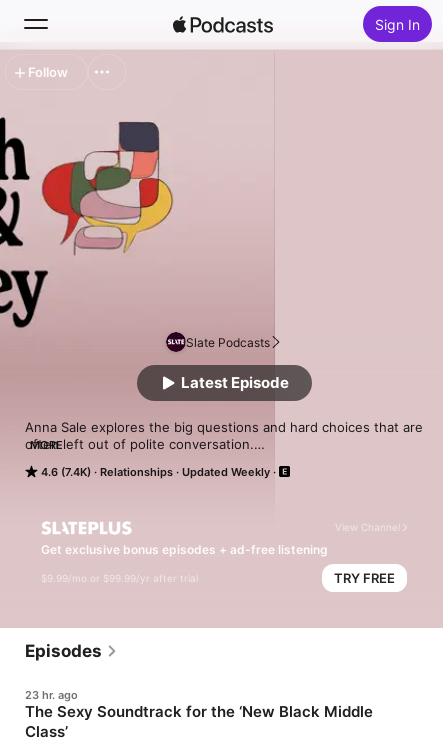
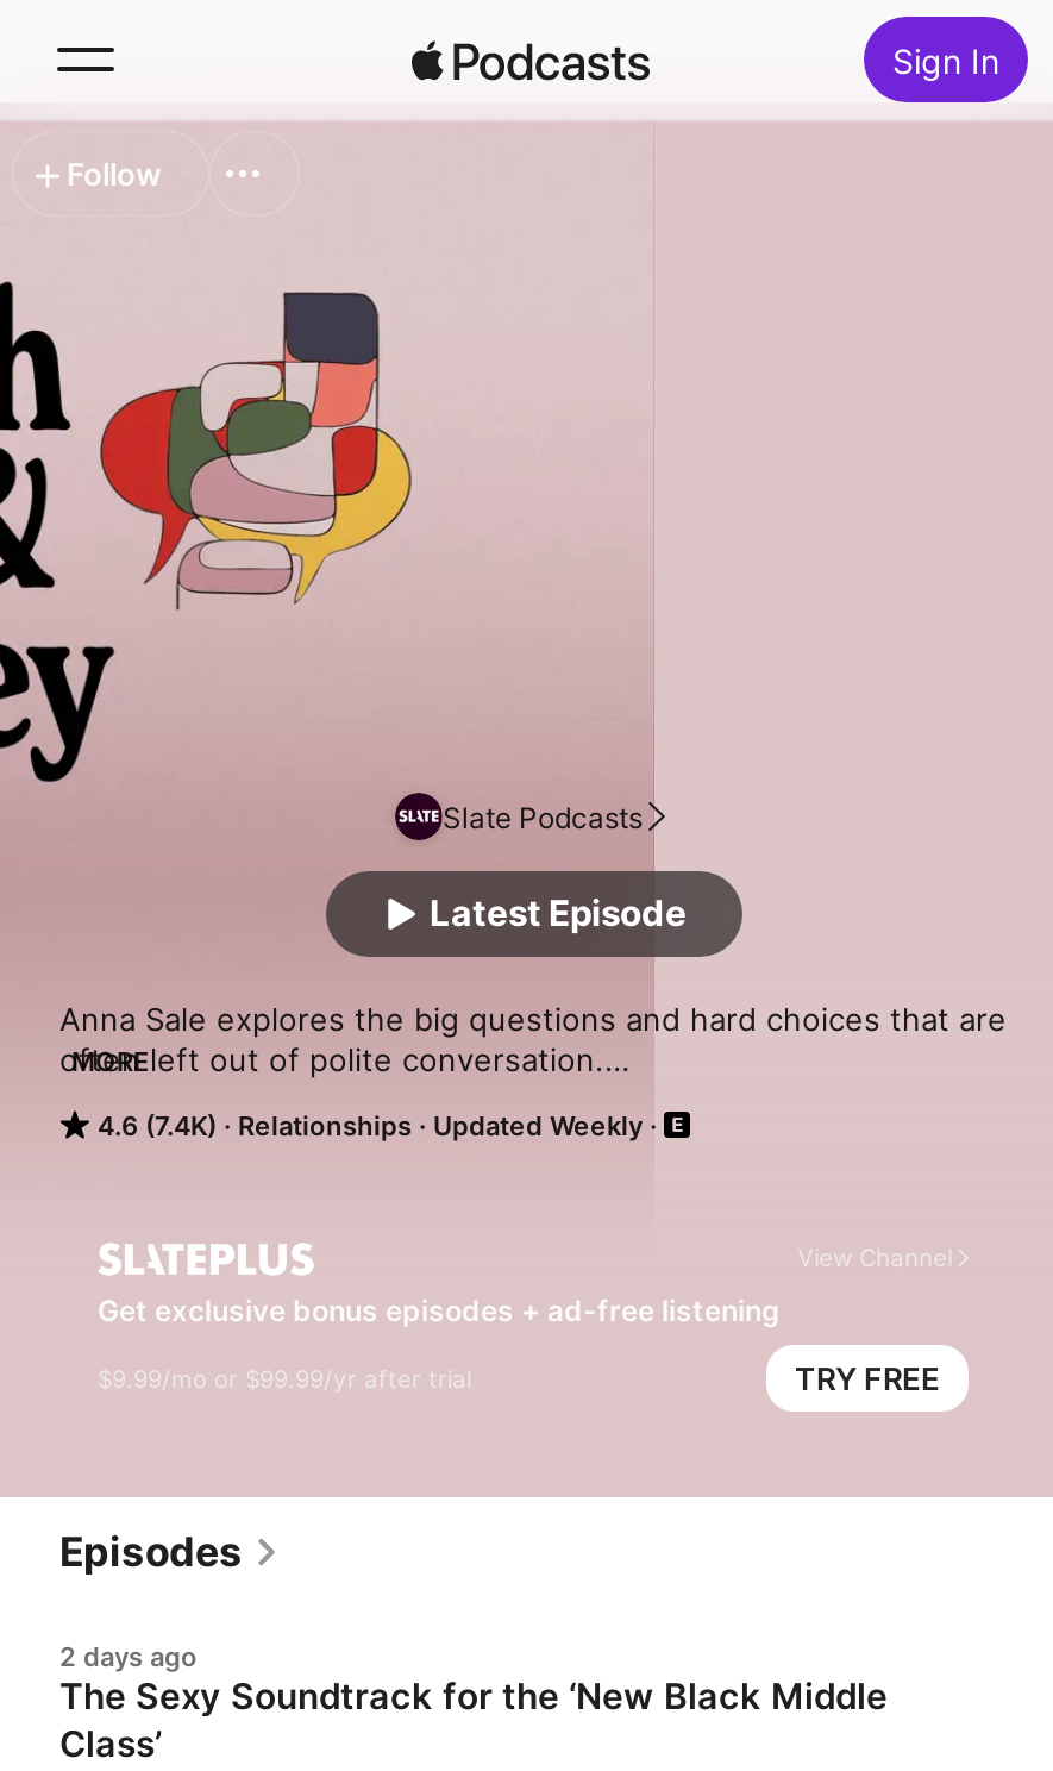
[25,688,78,702] 23 hr. ago -> [59,1640,198,1673] 2 days ago

